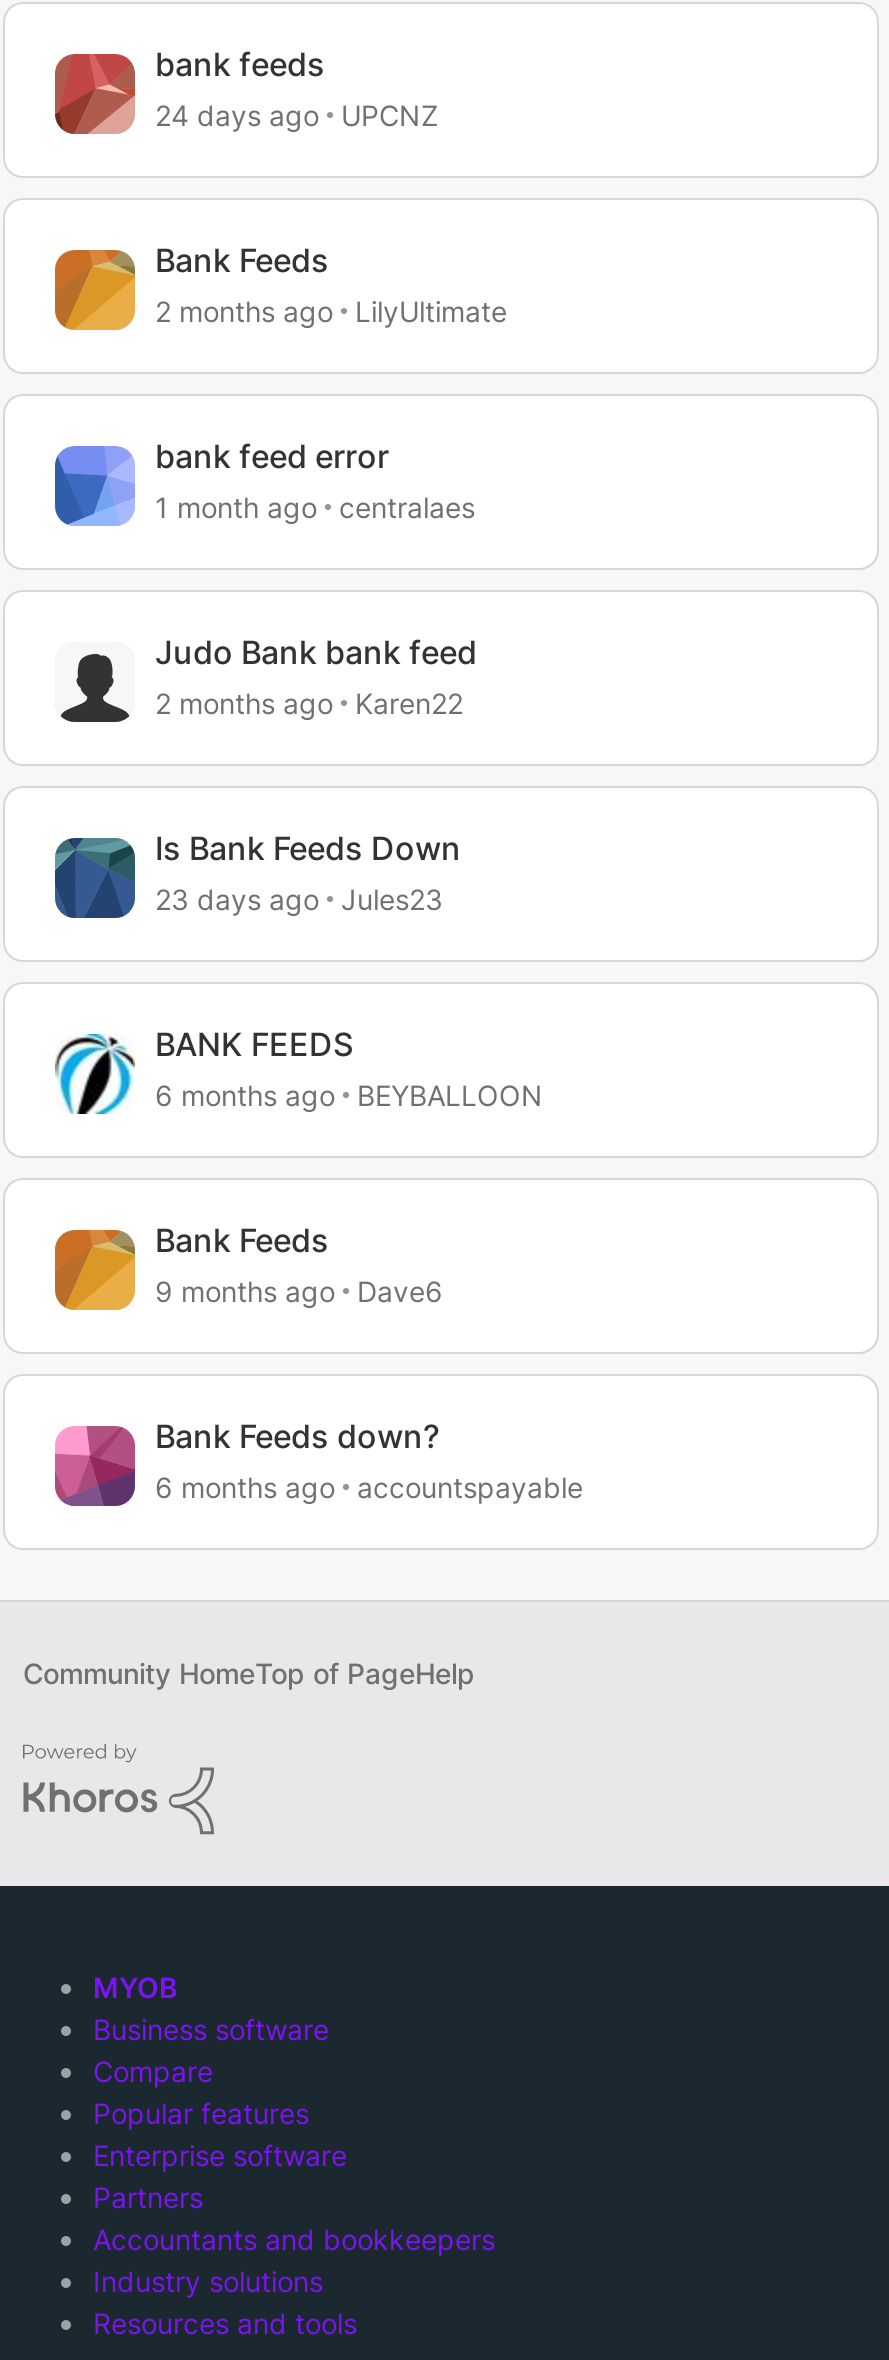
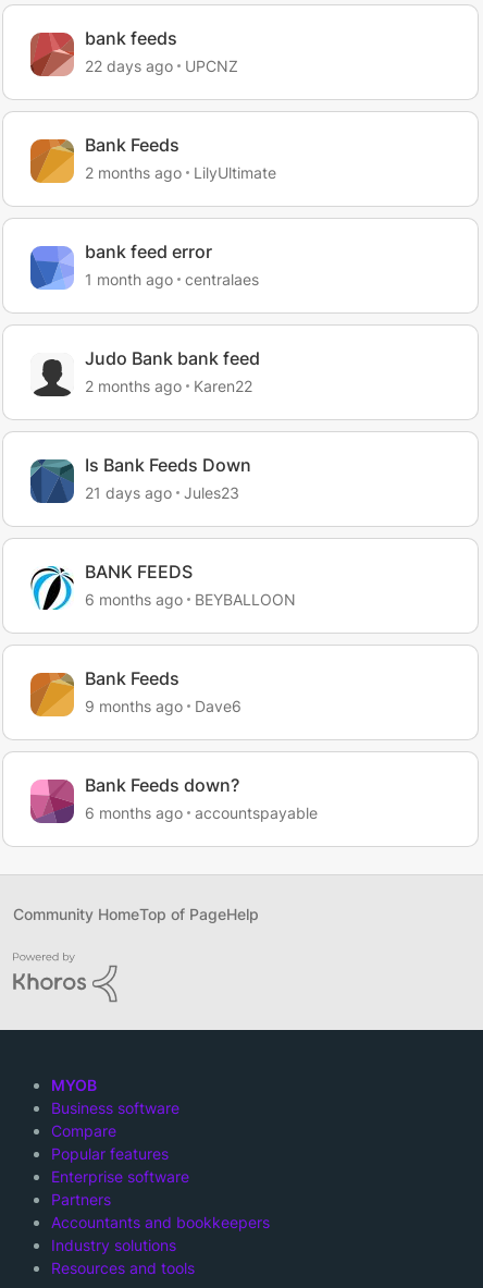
[155,98,439,132] 24 days ago UPCNZ -> [85,57,238,75] 22 days ago UPCNZ
[155,882,443,916] 23 days ago Jules23 -> [85,483,239,502] 21 days ago Jules23

